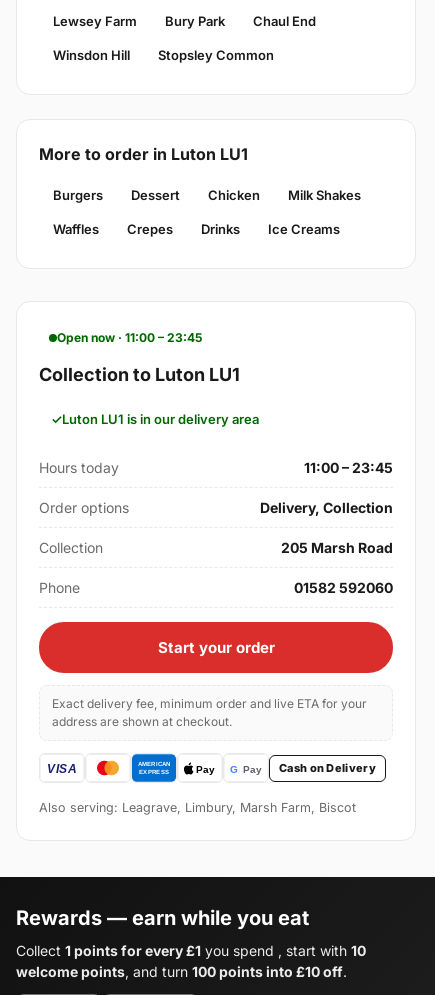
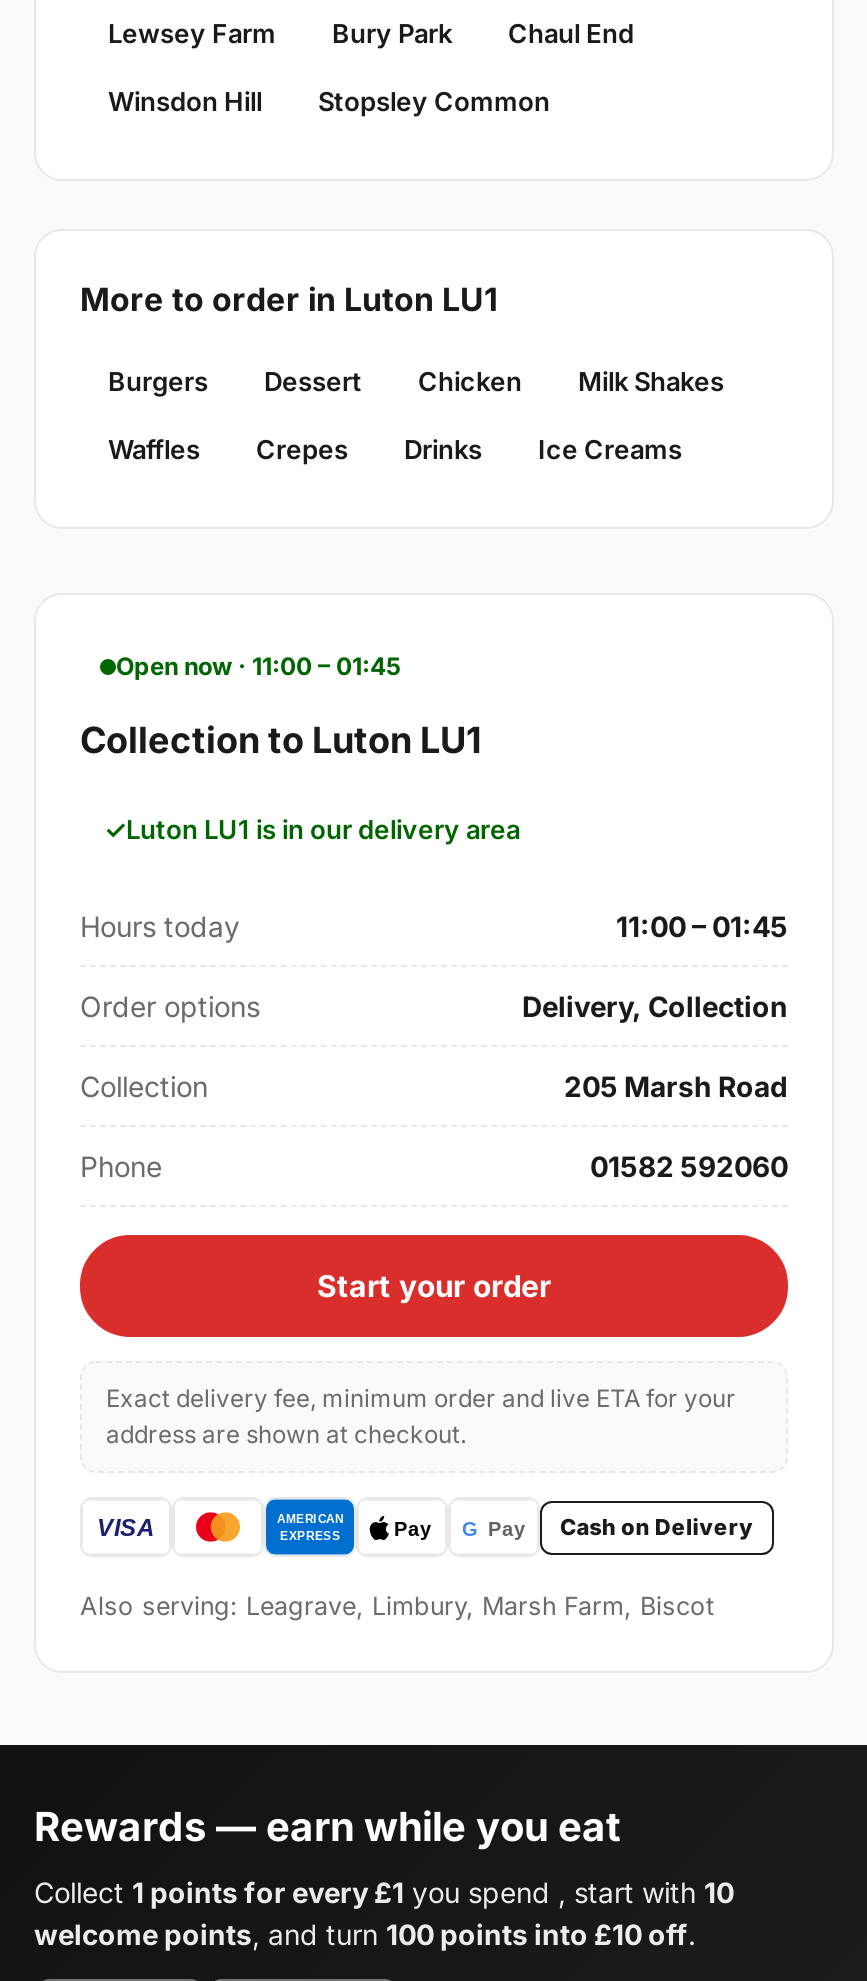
[57,330,202,345] Open now · 11:00 – 23:45 -> [116,652,400,682] Open now · 11:00 – 01:45
[304,459,393,476] 11:00 – 23:45 -> [616,910,788,944] 11:00 – 01:45

